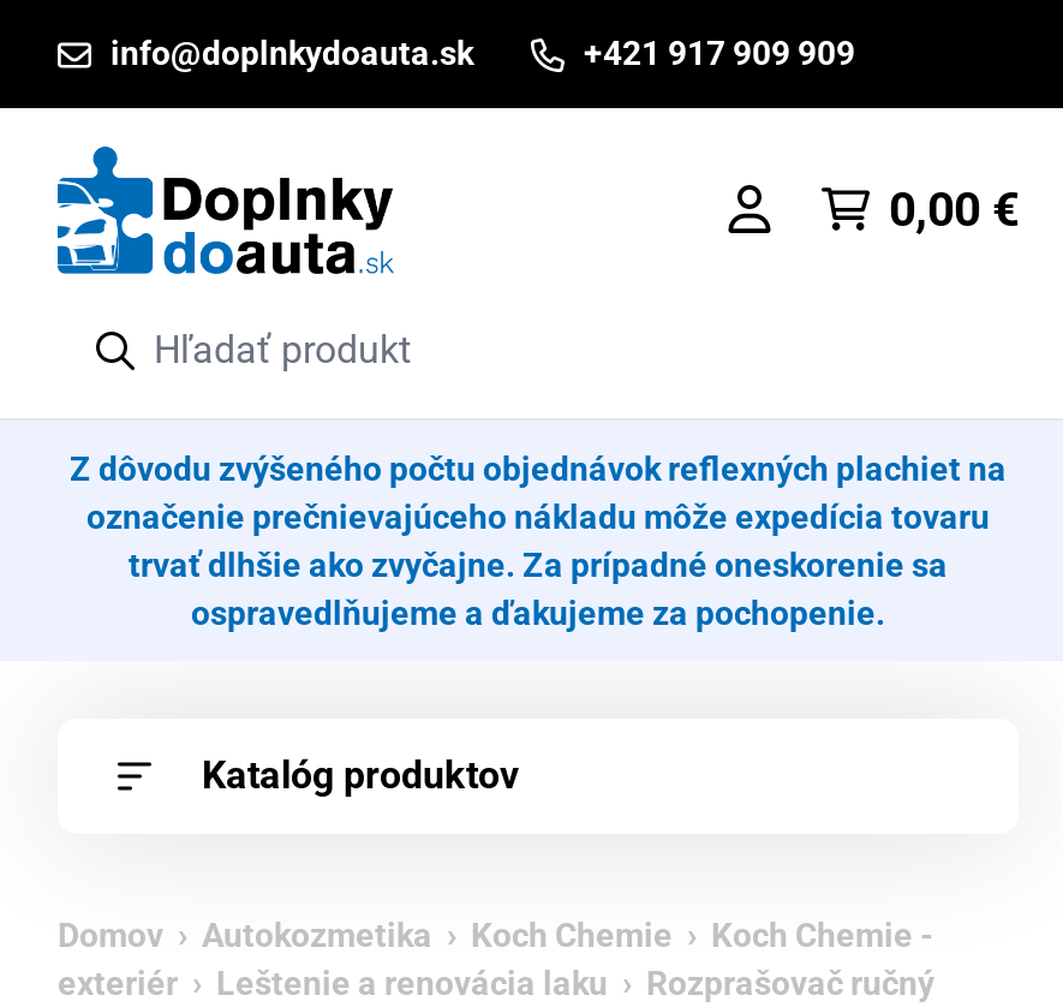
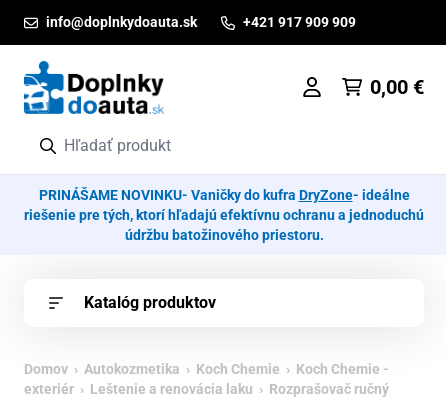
[70,448,1007,631] Z dôvodu zvýšeného počtu objednávok reflexných plachiet na | označenie prečnievajúceho nákladu môže expedícia tovaru | trvať dlhšie ako zvyčajne. Za prípadné oneskorenie sa | ospravedlňujeme a ďakujeme za pochopenie. -> [24,187,424,243] PRINÁŠAME NOVINKU- Vaničky do kufra DryZone- ideálne | riešenie pre tých, ktorí hľadajú efektívnu ochranu a jednoduchú | údržbu batožinového priestoru.

